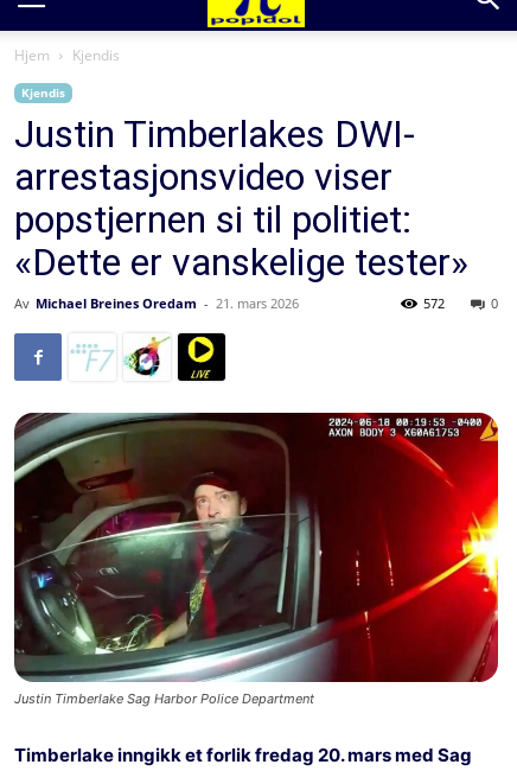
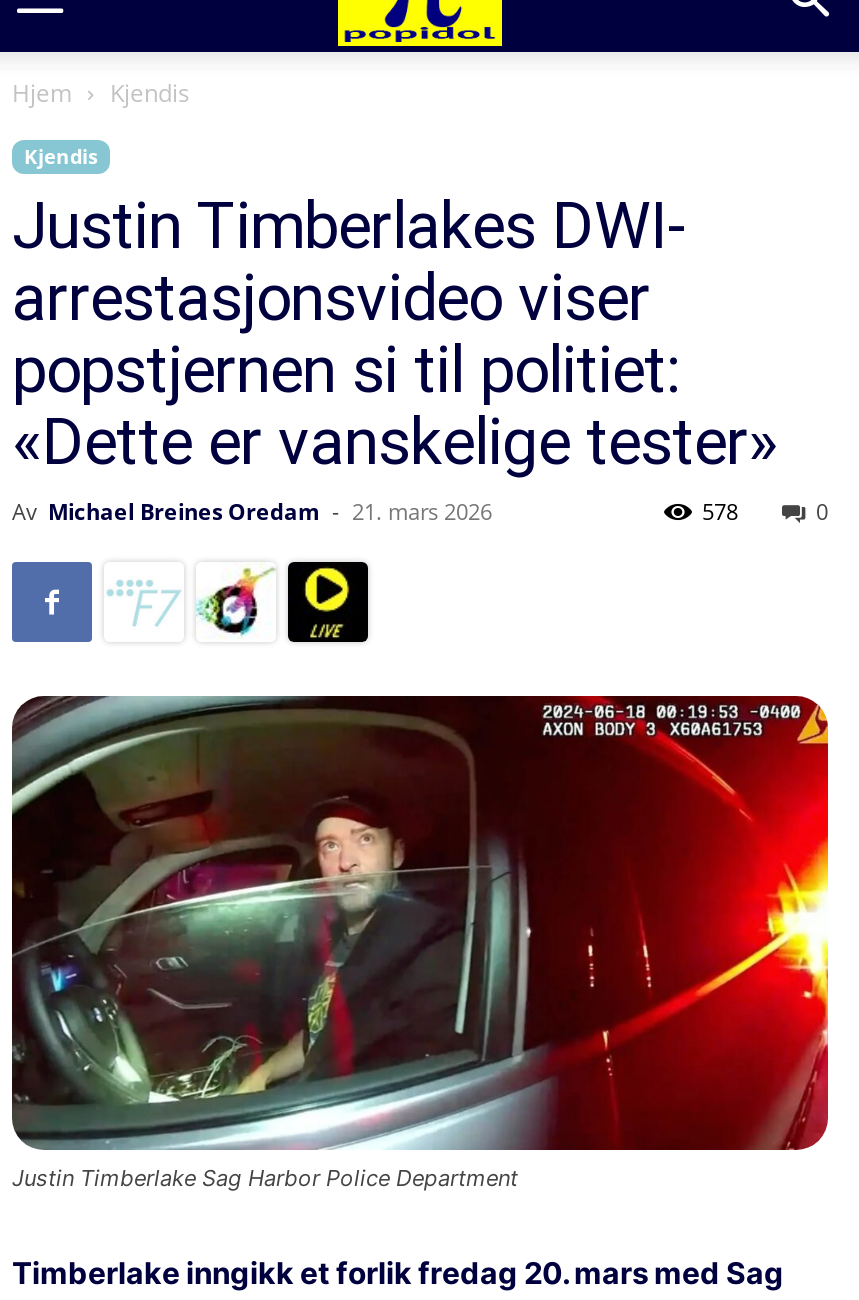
[423,294,445,312] 572 -> [702,496,738,526] 578

